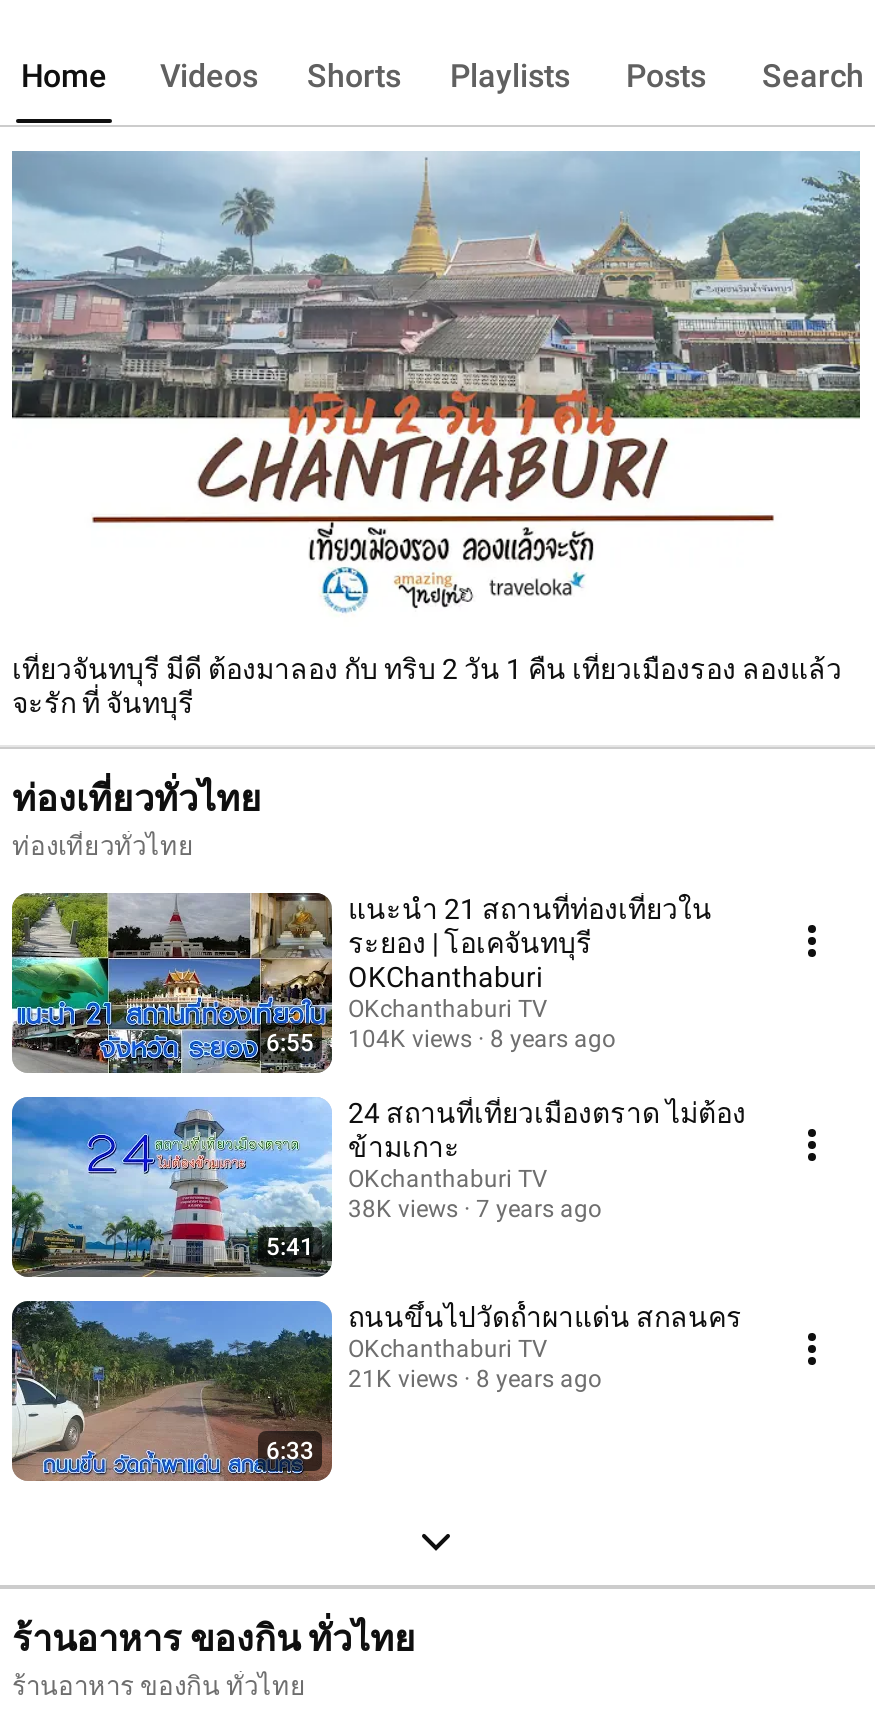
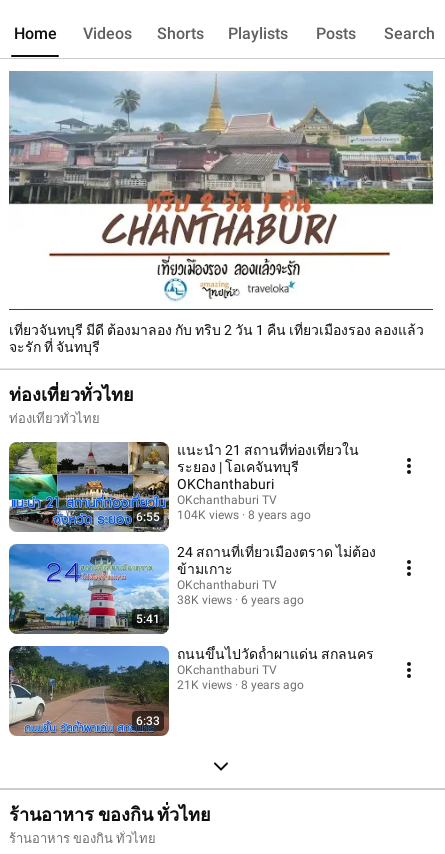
[348,1194,602,1222] 38K views 7 years ago -> [177,592,304,606] 38K views 6 years ago

